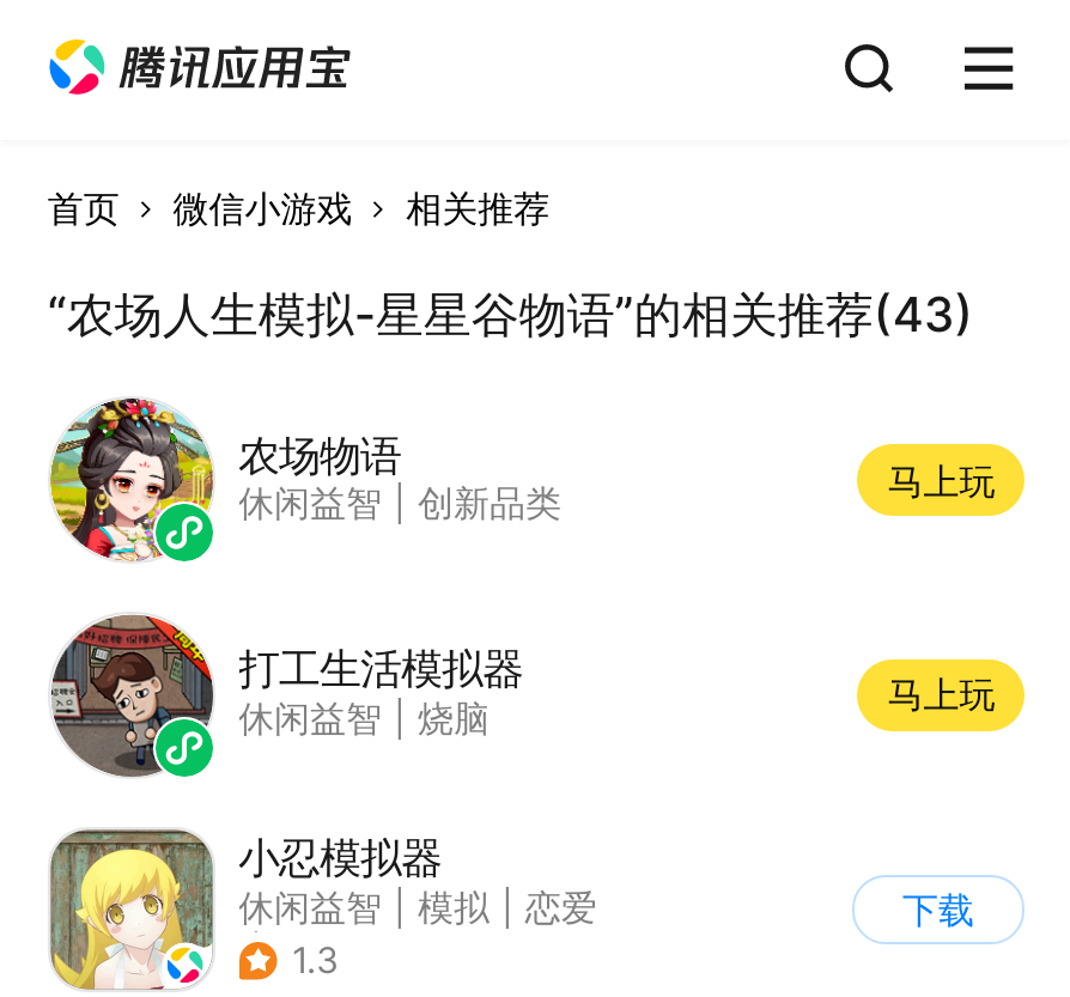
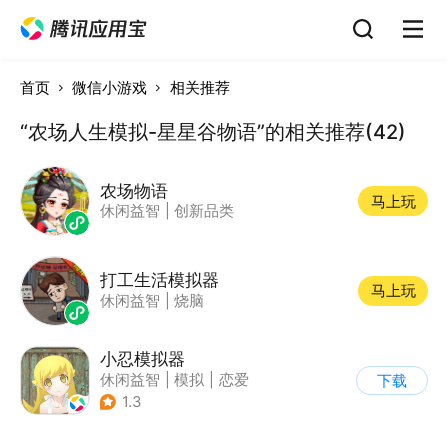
[48,285,974,342] “农场人生模拟-星星谷物语”的相关推荐(43) -> [20,119,406,143] “农场人生模拟-星星谷物语”的相关推荐(42)

